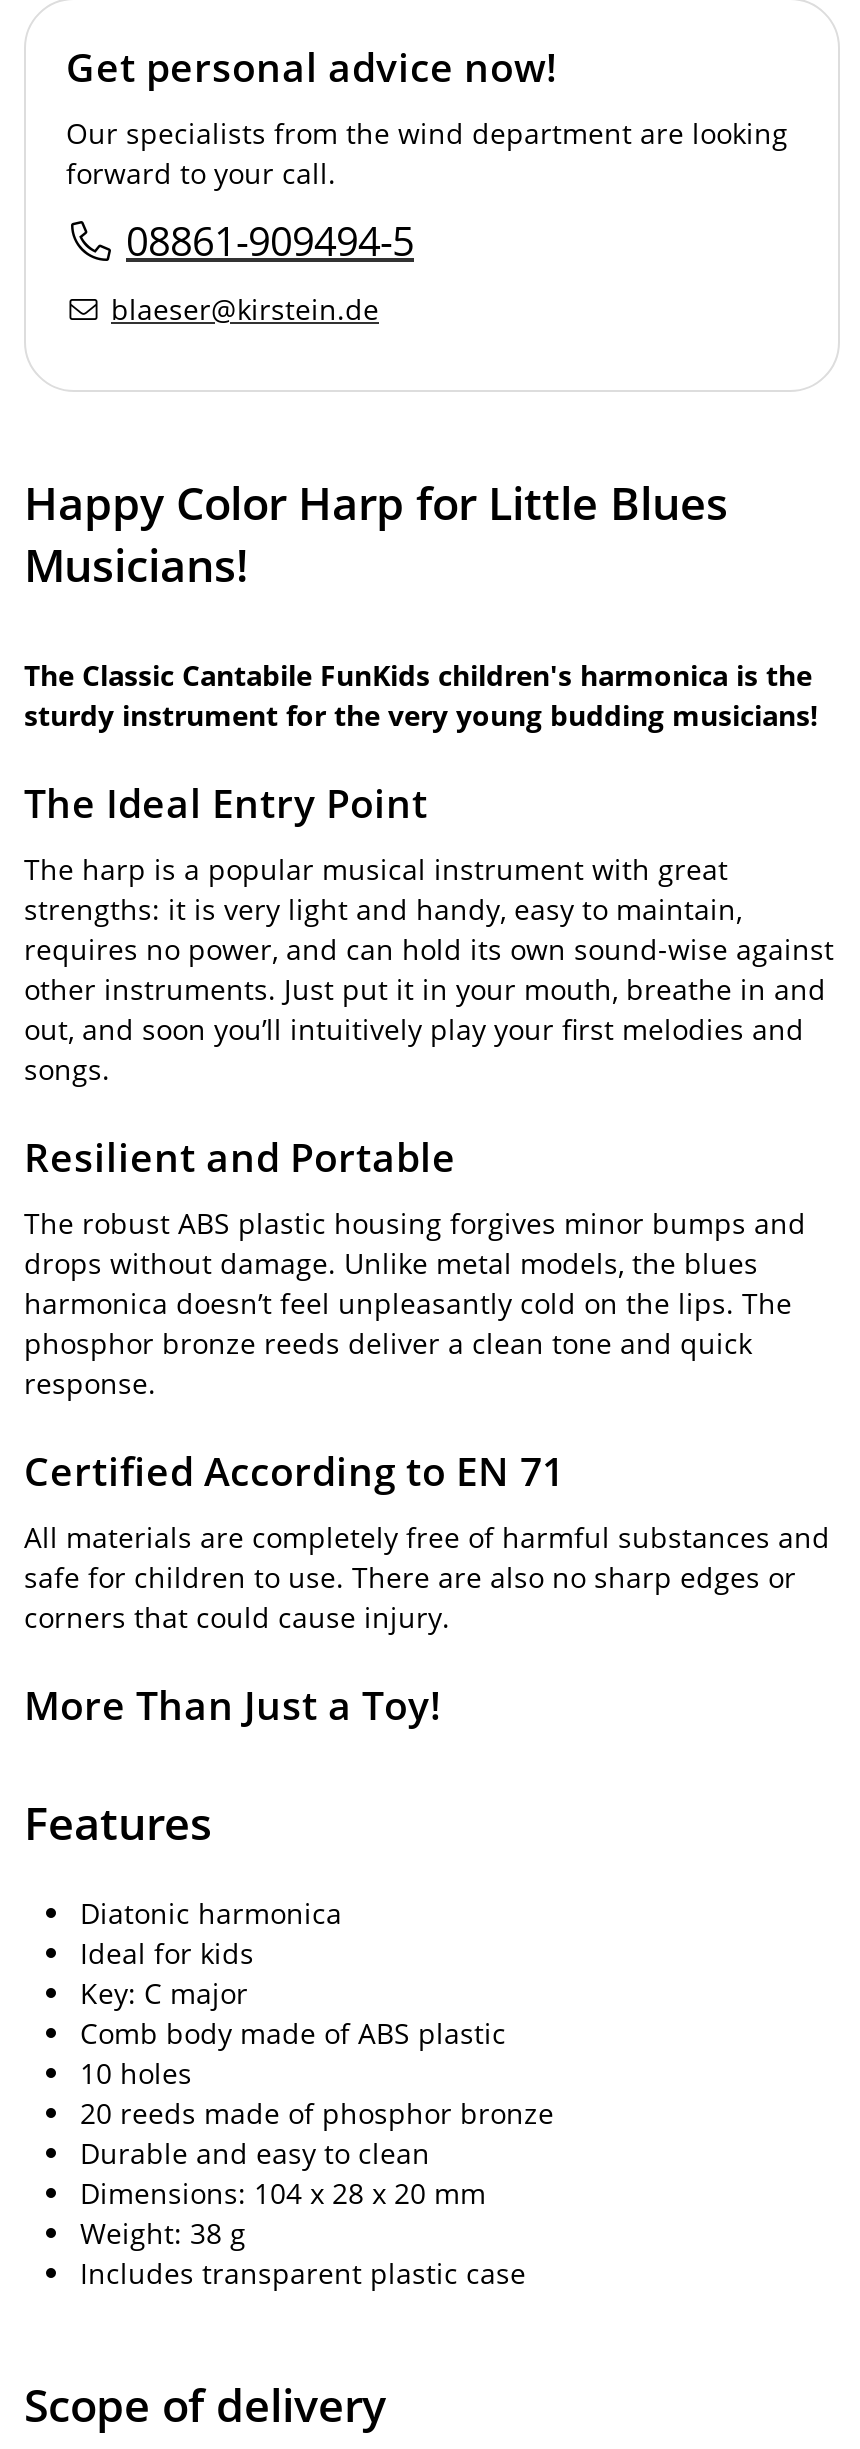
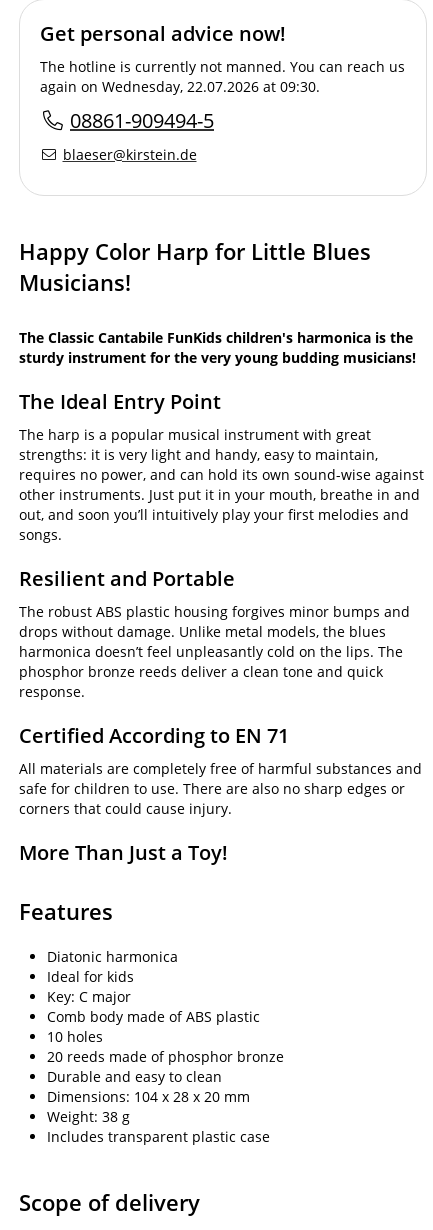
[66,113,788,191] Our specialists from the wind department are looking | forward to your call. -> [40,57,405,96] The hotline is currently not manned. You can reach us | again on Wednesday, 22.07.2026 at 09:30.

